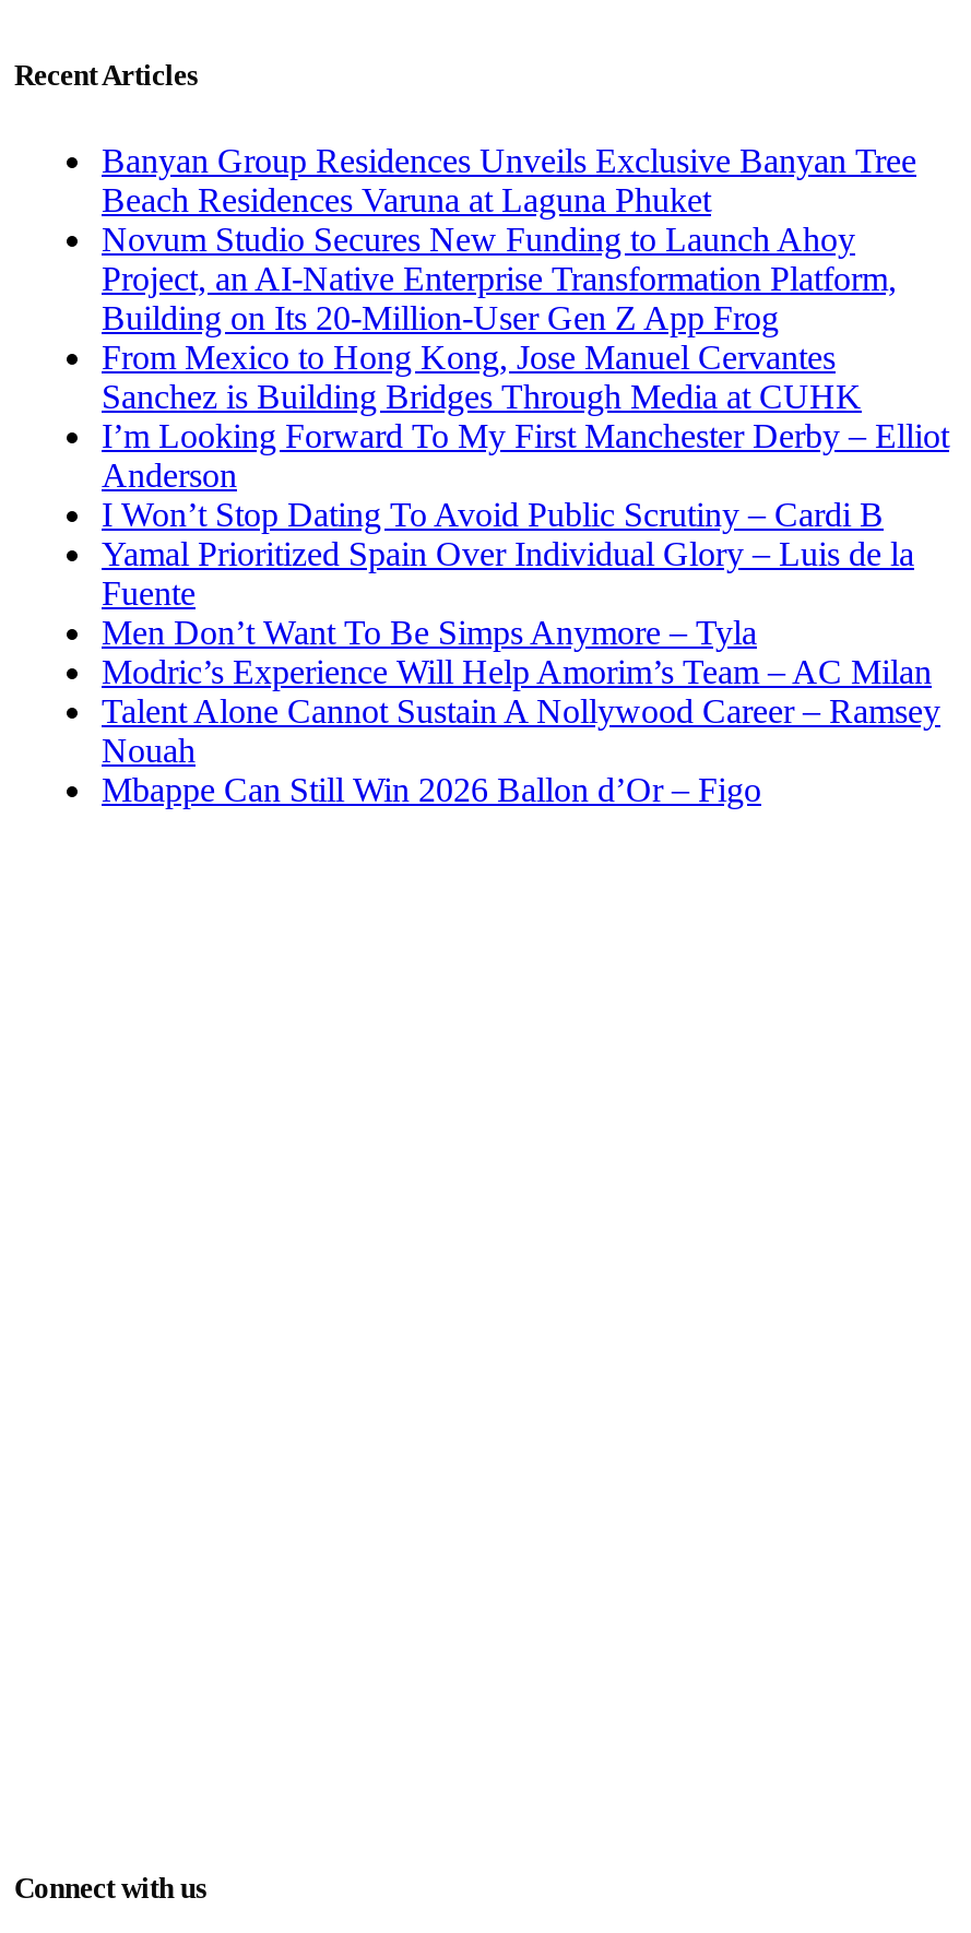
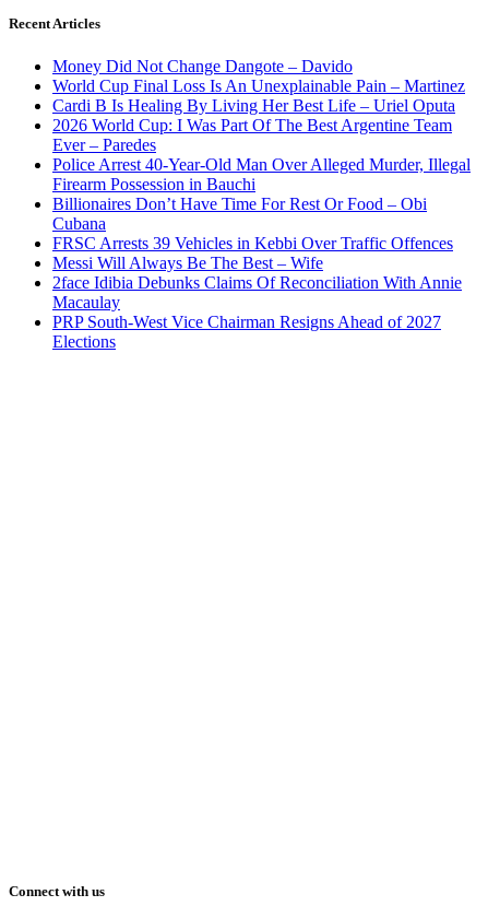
[102,142,949,809] Banyan Group Residences Unveils Exclusive Banyan Tree | Beach Residences Varuna at Laguna Phuket | Novum Studio Secures New Funding to Launch Ahoy | Project, an AI-Native Enterprise Transformation Platform, | Building on Its 20-Million-User Gen Z App Frog | From Mexico to Hong Kong, Jose Manuel Cervantes | Sanchez is Building Bridges Through Media at CUHK | I’m Looking Forward To My First Manchester Derby – Elliot | Anderson | I Won’t Stop Dating To Avoid Public Scrutiny – Cardi B | Yamal Prioritized Spain Over Individual Glory – Luis de la | Fuente | Men Don’t Want To Be Simps Anymore – Tyla | Modric’s Experience Will Help Amorim’s Team – AC Milan | Talent Alone Cannot Sustain A Nollywood Career – Ramsey | Nouah | Mbappe Can Still Win 2026 Ballon d’Or – Figo -> [52,57,471,351] Money Did Not Change Dangote – Davido | World Cup Final Loss Is An Unexplainable Pain – Martinez | Cardi B Is Healing By Living Her Best Life – Uriel Oputa | 2026 World Cup: I Was Part Of The Best Argentine Team | Ever – Paredes | Police Arrest 40-Year-Old Man Over Alleged Murder, Illegal | Firearm Possession in Bauchi | Billionaires Don’t Have Time For Rest Or Food – Obi | Cubana | FRSC Arrests 39 Vehicles in Kebbi Over Traffic Offences | Messi Will Always Be The Best – Wife | 2face Idibia Debunks Claims Of Reconciliation With Annie | Macaulay | PRP South-West Vice Chairman Resigns Ahead of 2027 | Elections

